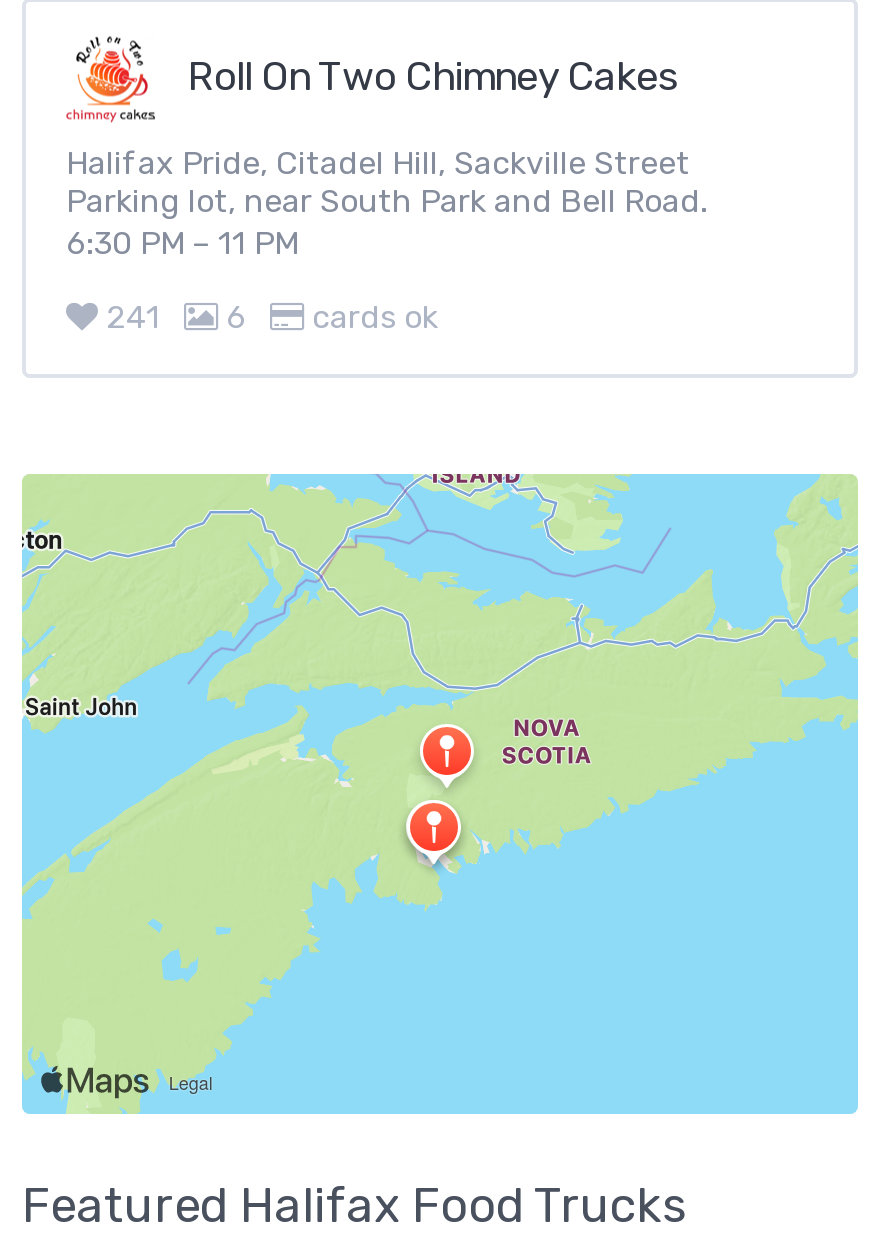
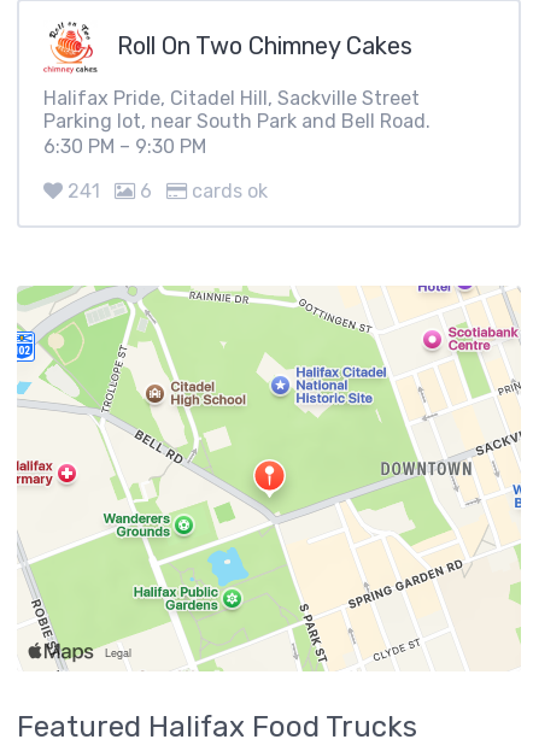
[66,224,298,262] 6:30 PM – 11 PM -> [43,135,206,158] 6:30 PM – 9:30 PM
[20,472,860,1116] [image] -> [16,284,522,673] [image]

